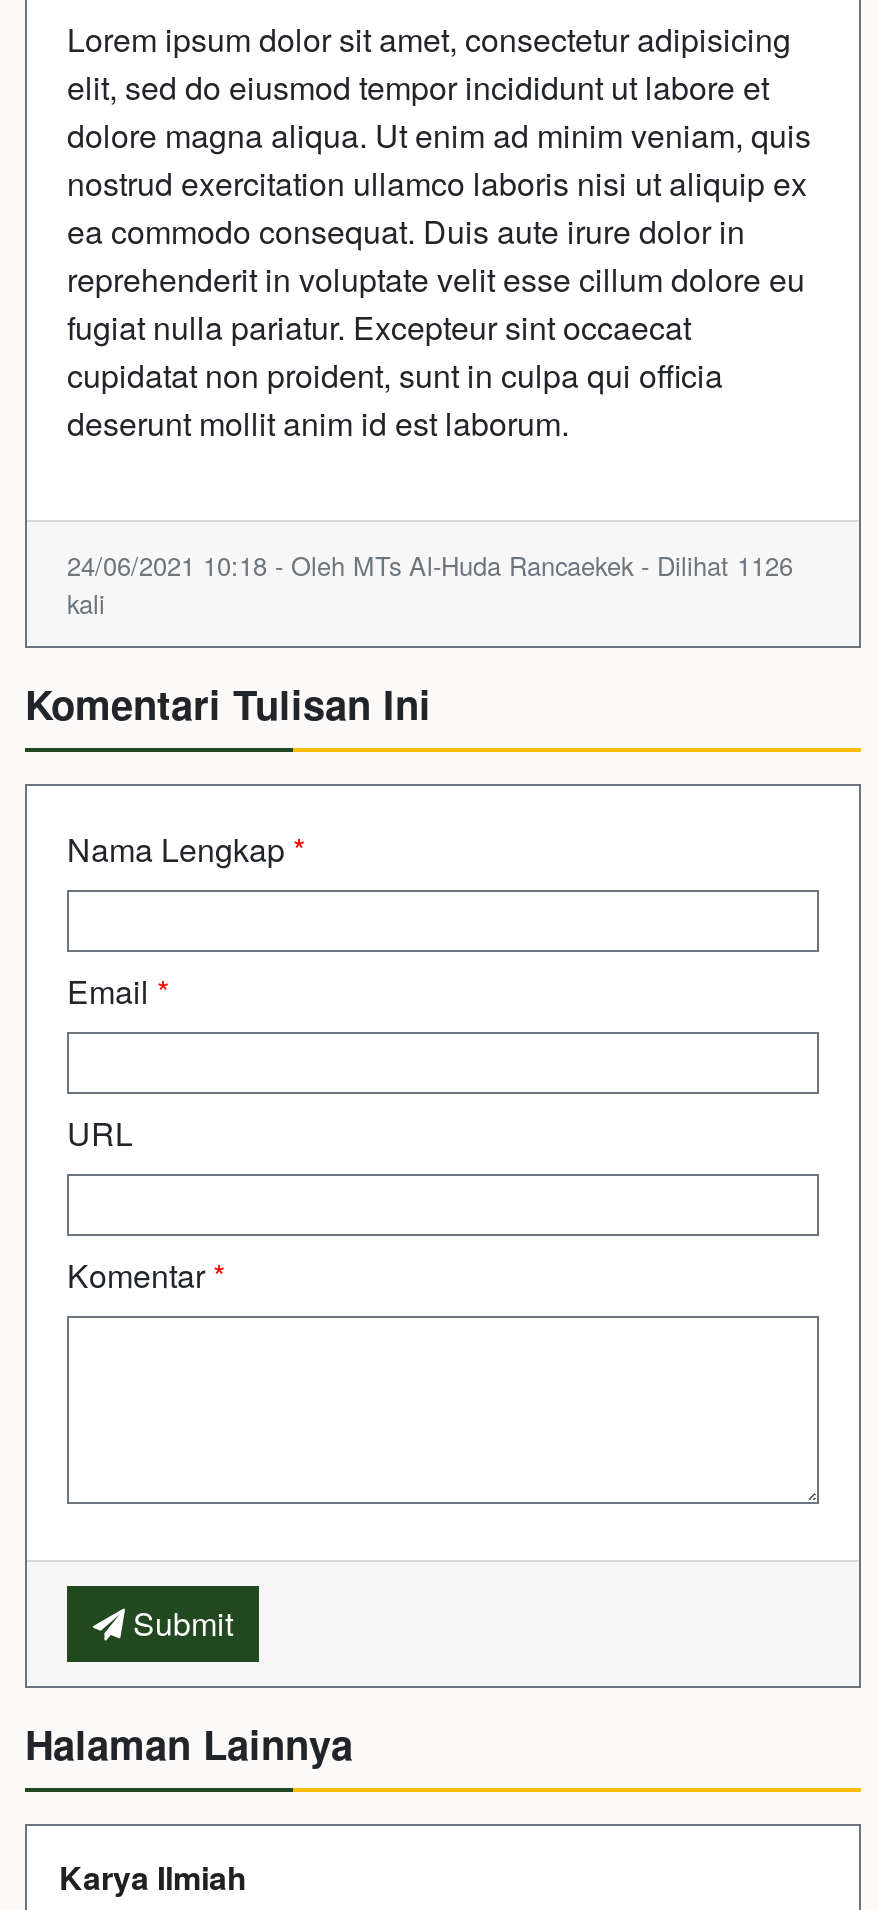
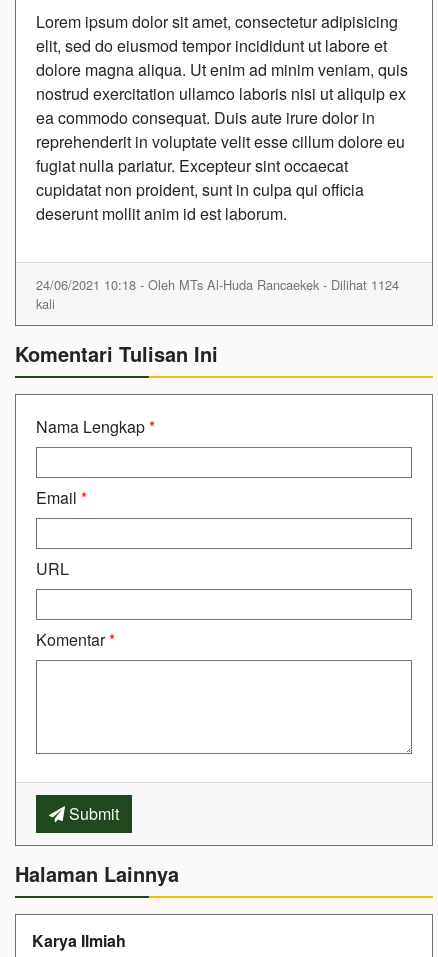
[67,546,793,584] 24/06/2021 10:18 - Oleh MTs Al-Huda Rancaekek - Dilihat 1126 -> [36,275,399,294] 24/06/2021 10:18 - Oleh MTs Al-Huda Rancaekek - Dilihat 1124

